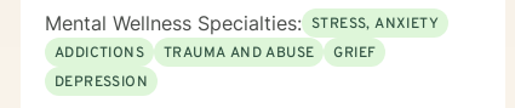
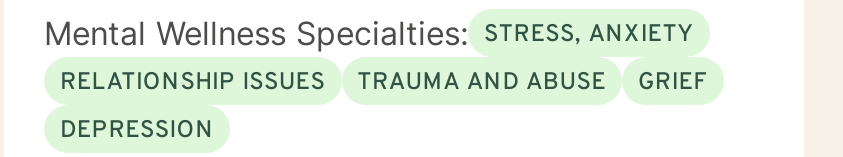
[55,44,144,63] ADDICTIONS -> [60,67,325,99] RELATIONSHIP ISSUES

